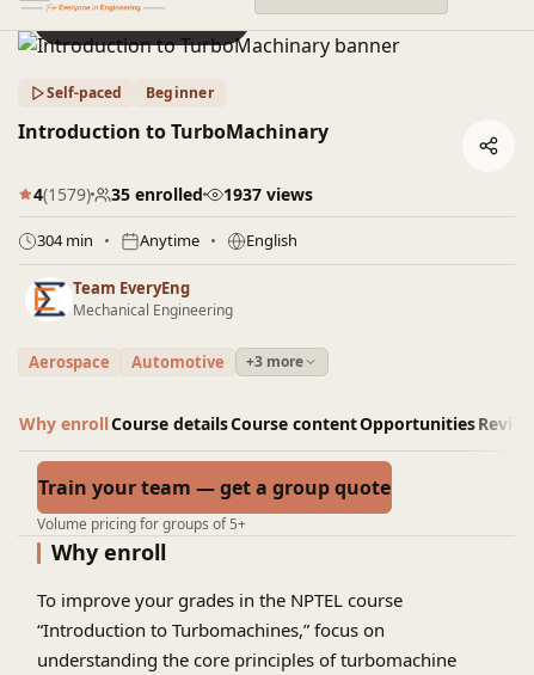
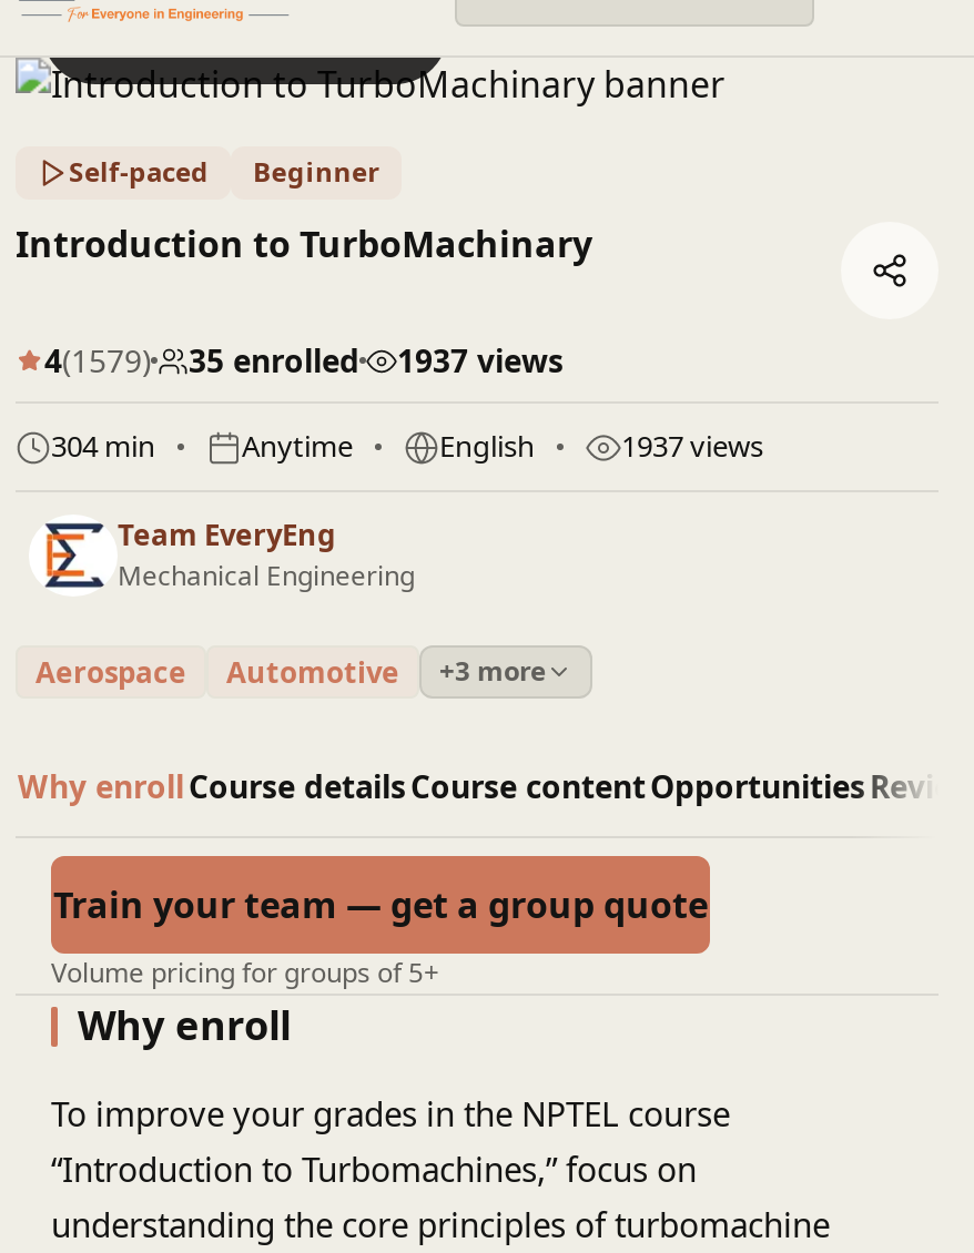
none -> [621,426,763,466] 1937 views

